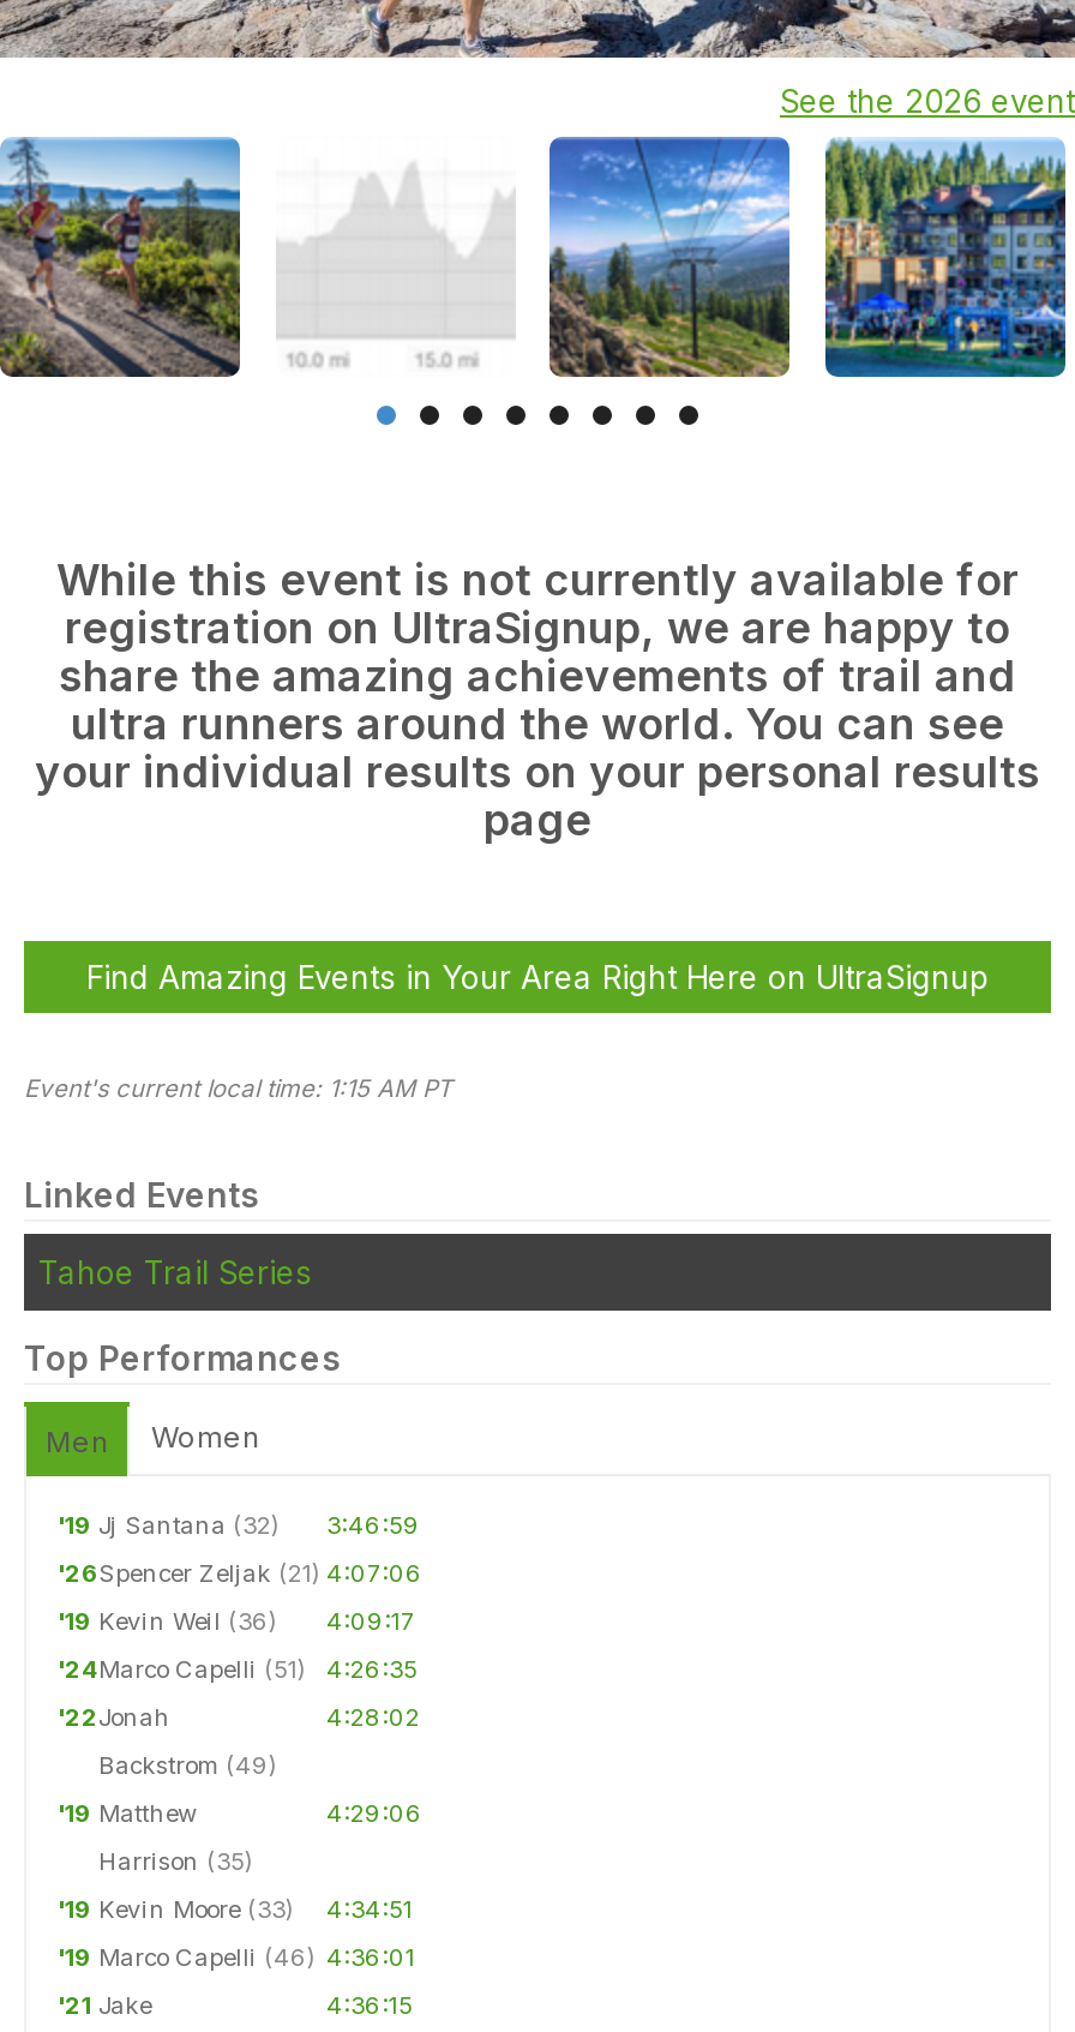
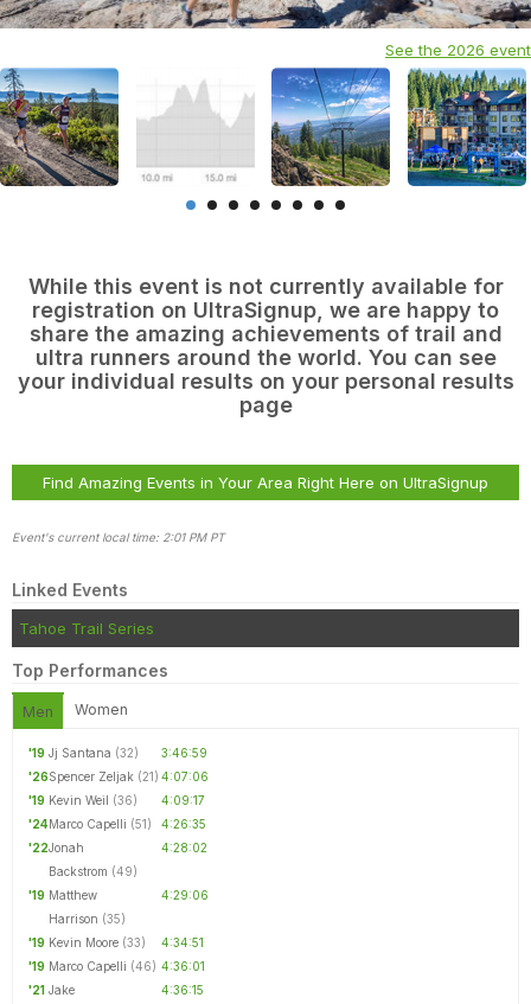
[24,1073,451,1102] Event's current local time: 1:15 AM PT -> [12,530,224,544] Event's current local time: 2:01 PM PT

